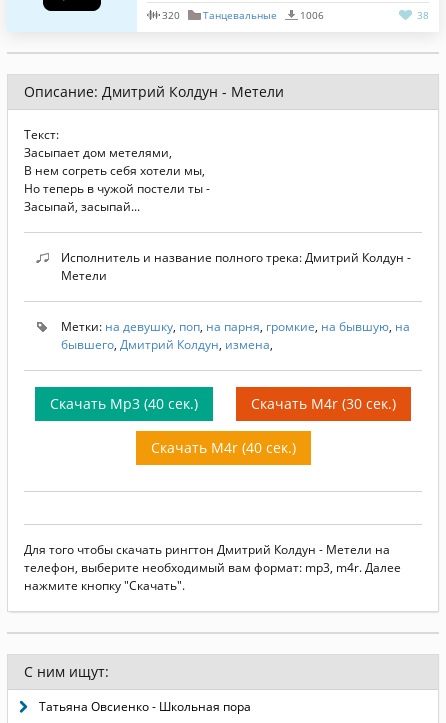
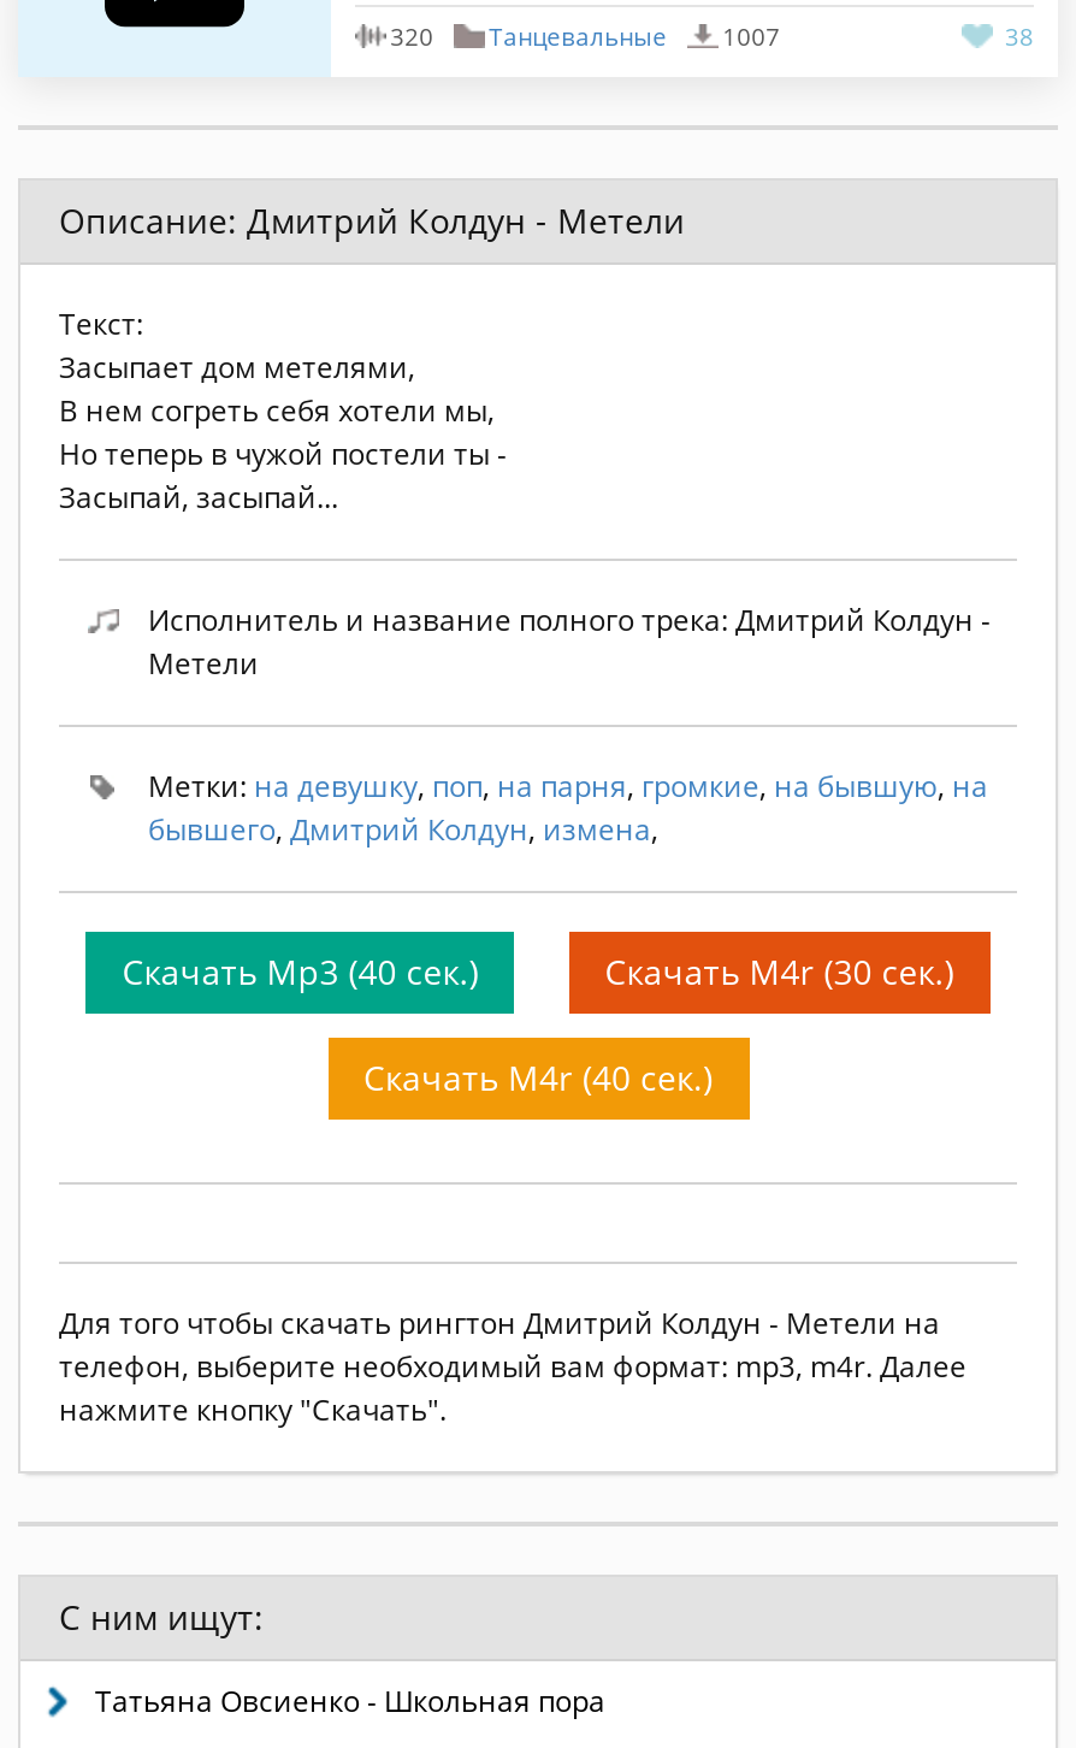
[162,8,324,22] 320 Танцевальные 1006 -> [390,19,780,53] 320 Танцевальные 1007

